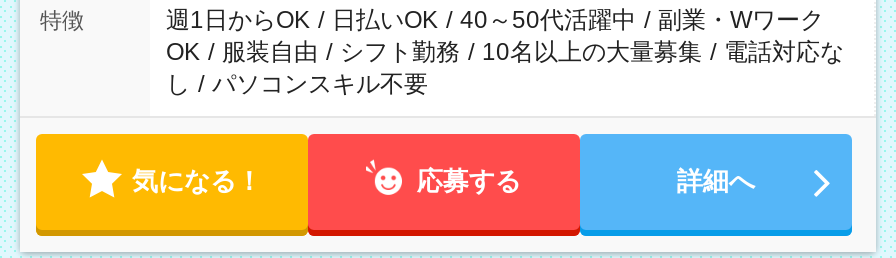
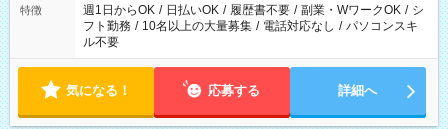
[166,6,844,98] 週1日からOK / 日払いOK / 40～50代活躍中 / 副業・Wワーク | OK / 服装自由 / シフト勤務 / 10名以上の大量募集 / 電話対応な | し / パソコンスキル不要 -> [83,3,424,49] 週1日からOK / 日払いOK / 履歴書不要 / 副業・WワークOK / シ | フト勤務 / 10名以上の大量募集 / 電話対応なし / パソコンスキ | ル不要

